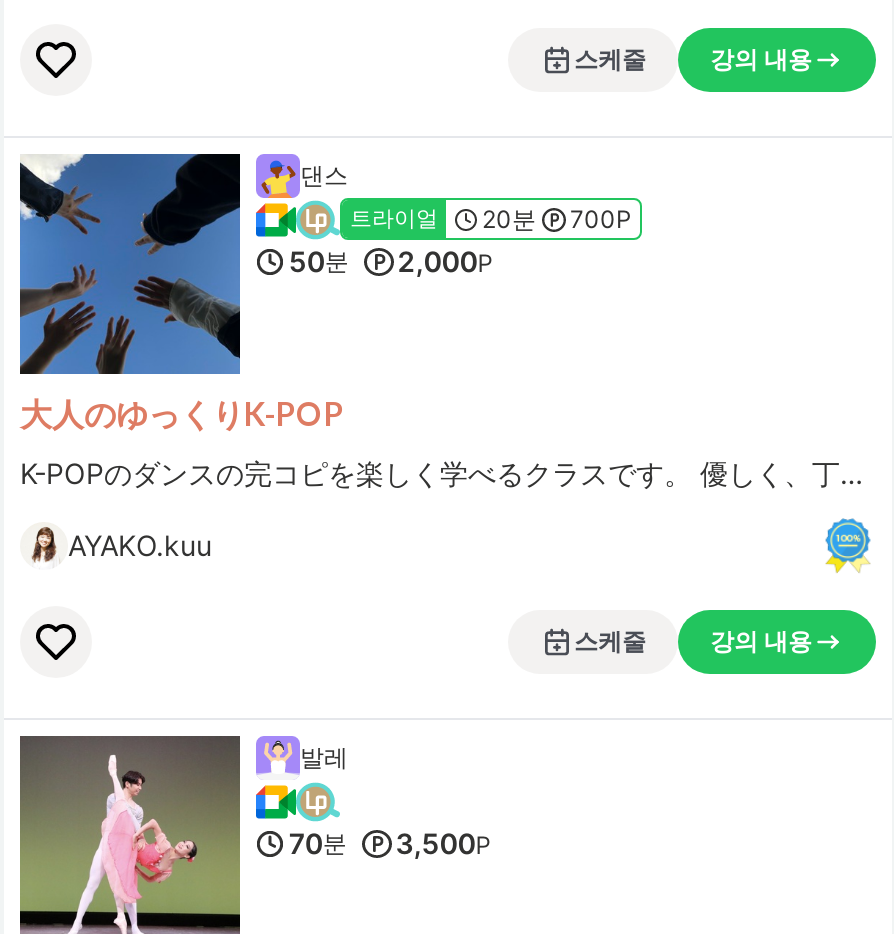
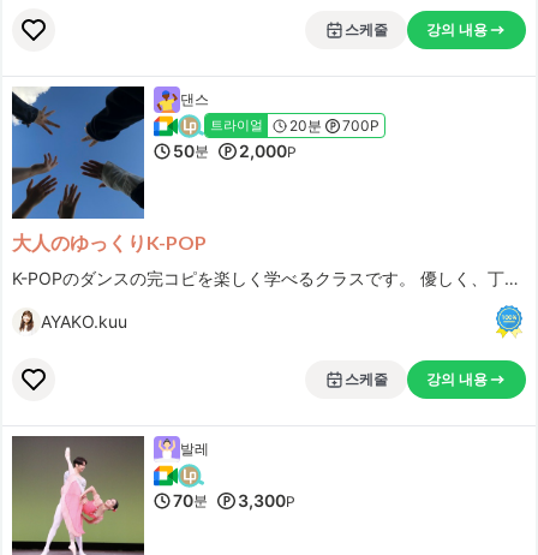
[289,826,492,860] 70분 3,500P -> [173,490,295,510] 70분 3,300P

